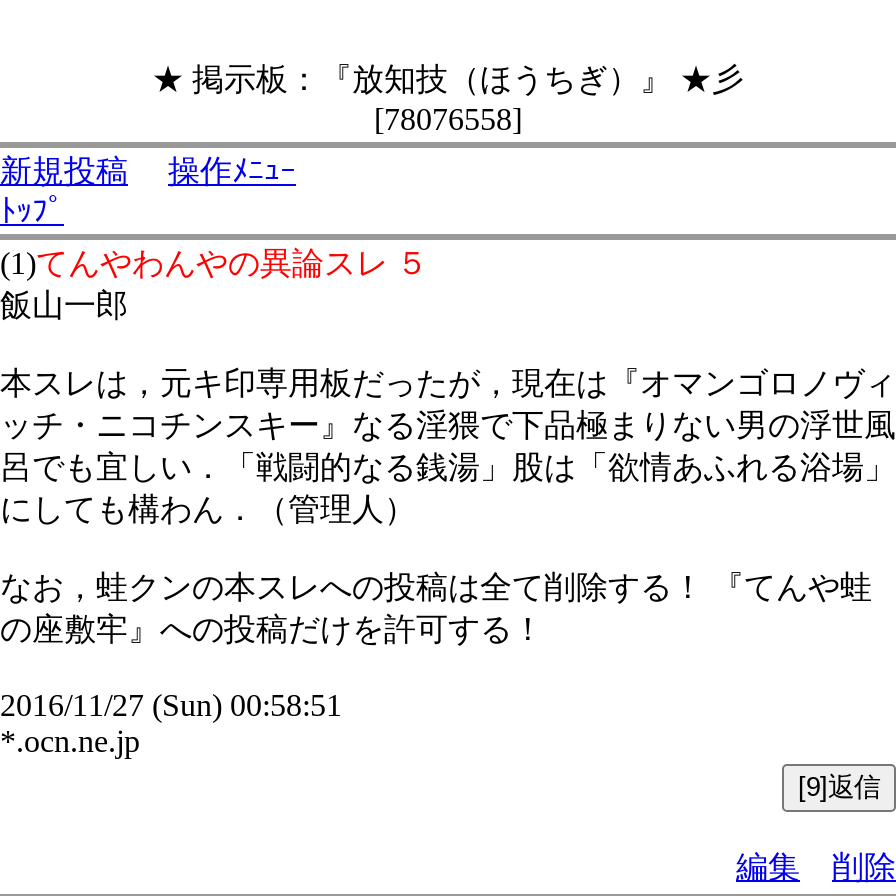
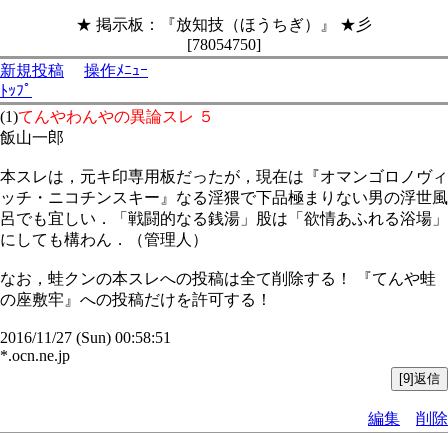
[374,102,522,136] [78076558] -> [187,36,261,53] [78054750]

